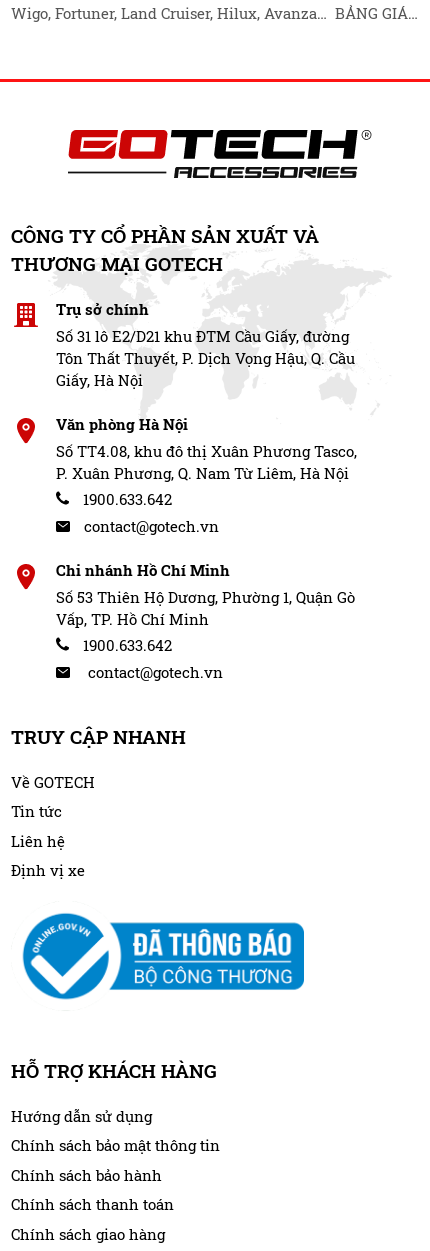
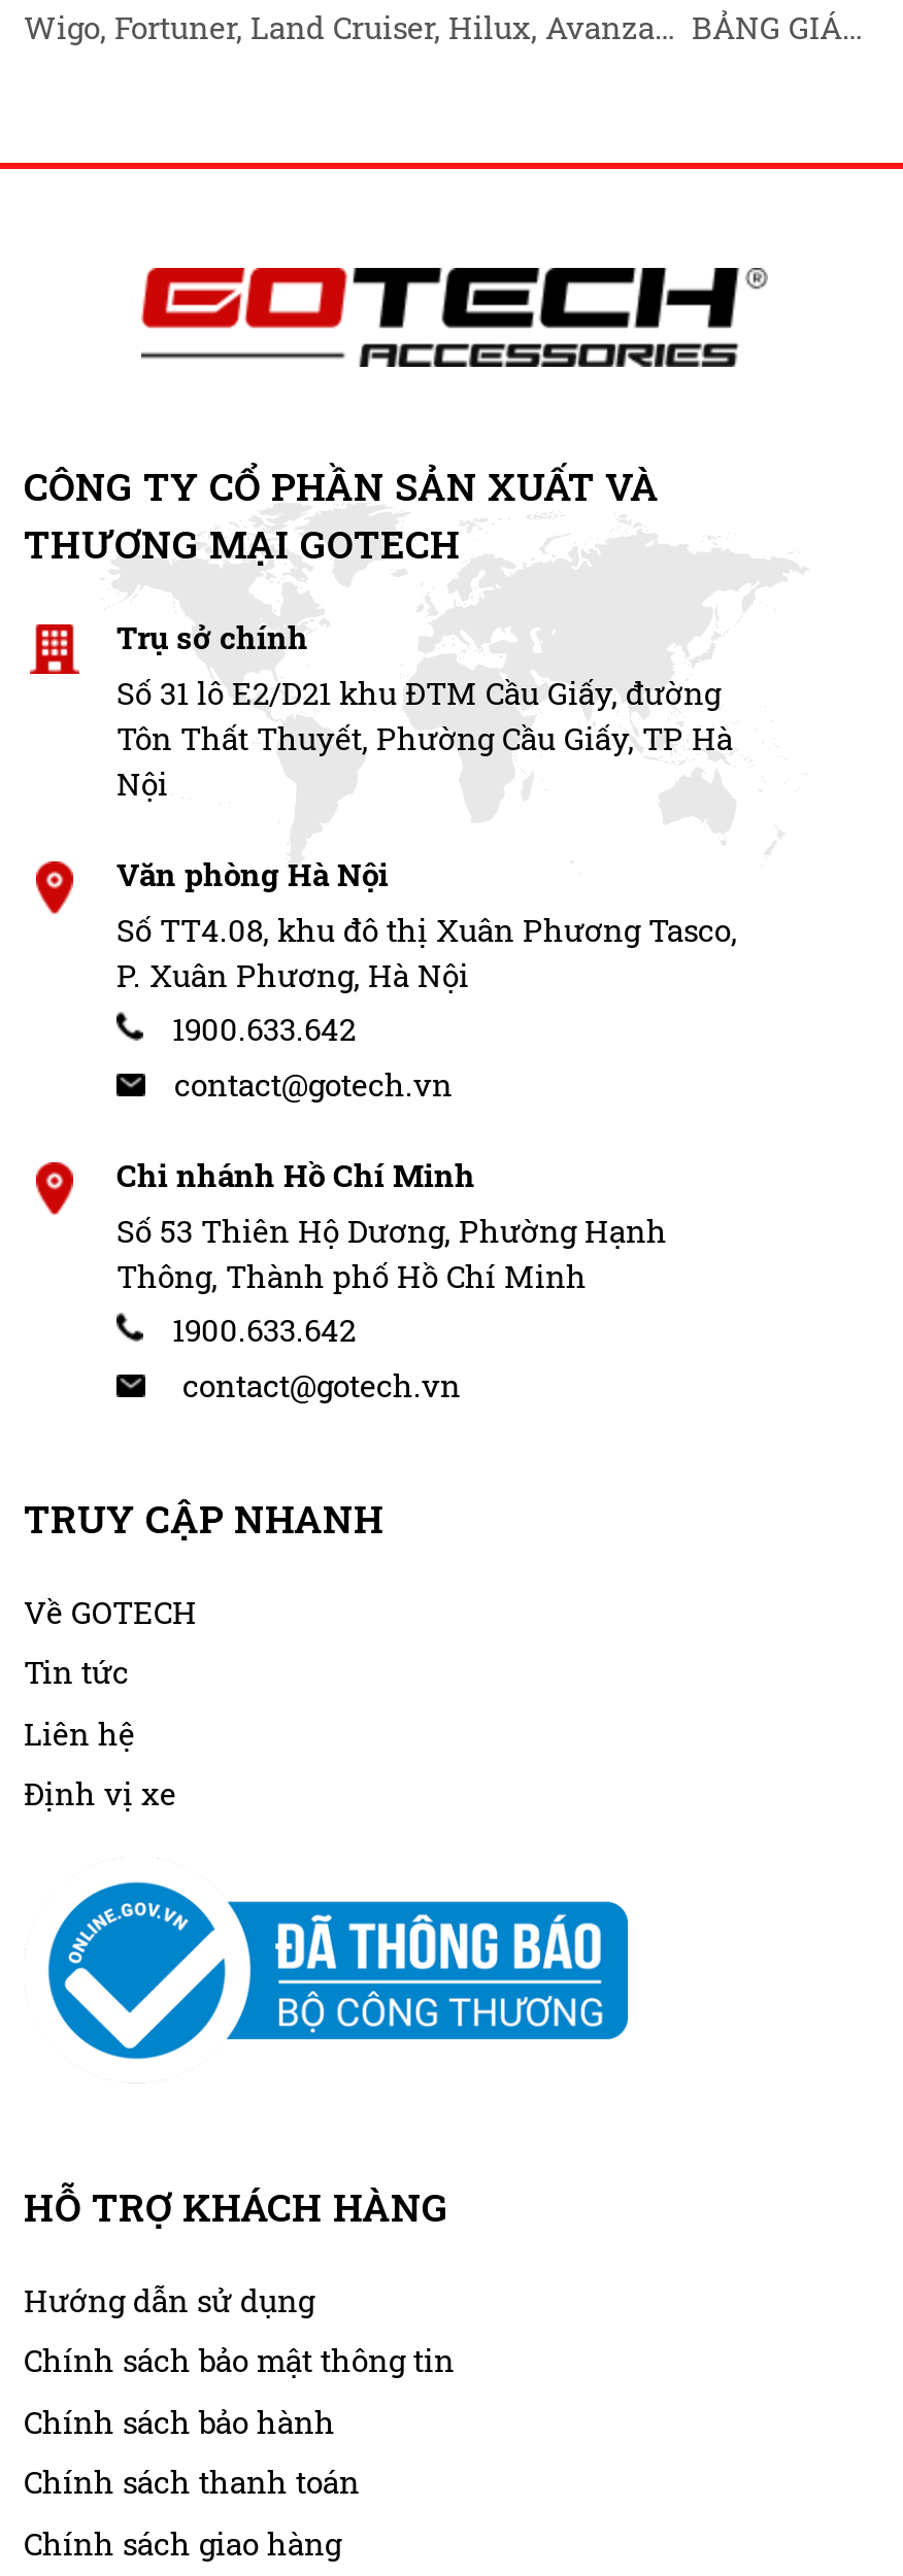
[56,348,355,390] Tôn Thất Thuyết, P. Dịch Vọng Hậu, Q. Cầu | Giấy, Hà Nội -> [116,716,733,803] Tôn Thất Thuyết, Phường Cầu Giấy, TP Hà | Nội
[56,463,349,483] P. Xuân Phương, Q. Nam Từ Liêm, Hà Nội -> [116,953,469,995] P. Xuân Phương, Hà Nội
[56,587,355,629] Số 53 Thiên Hộ Dương, Phường 1, Quận Gò | Vấp, TP. Hồ Chí Minh -> [116,1209,667,1295] Số 53 Thiên Hộ Dương, Phường Hạnh | Thông, Thành phố Hồ Chí Minh

